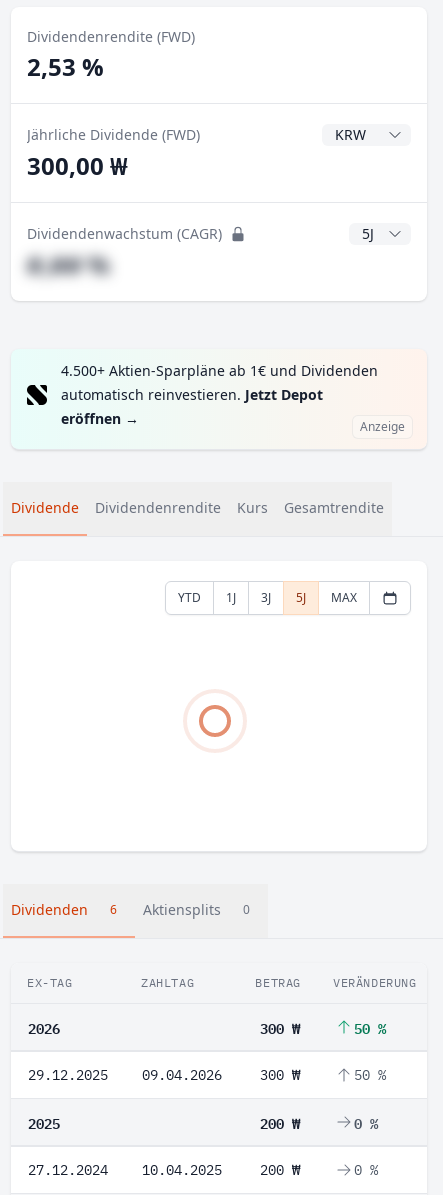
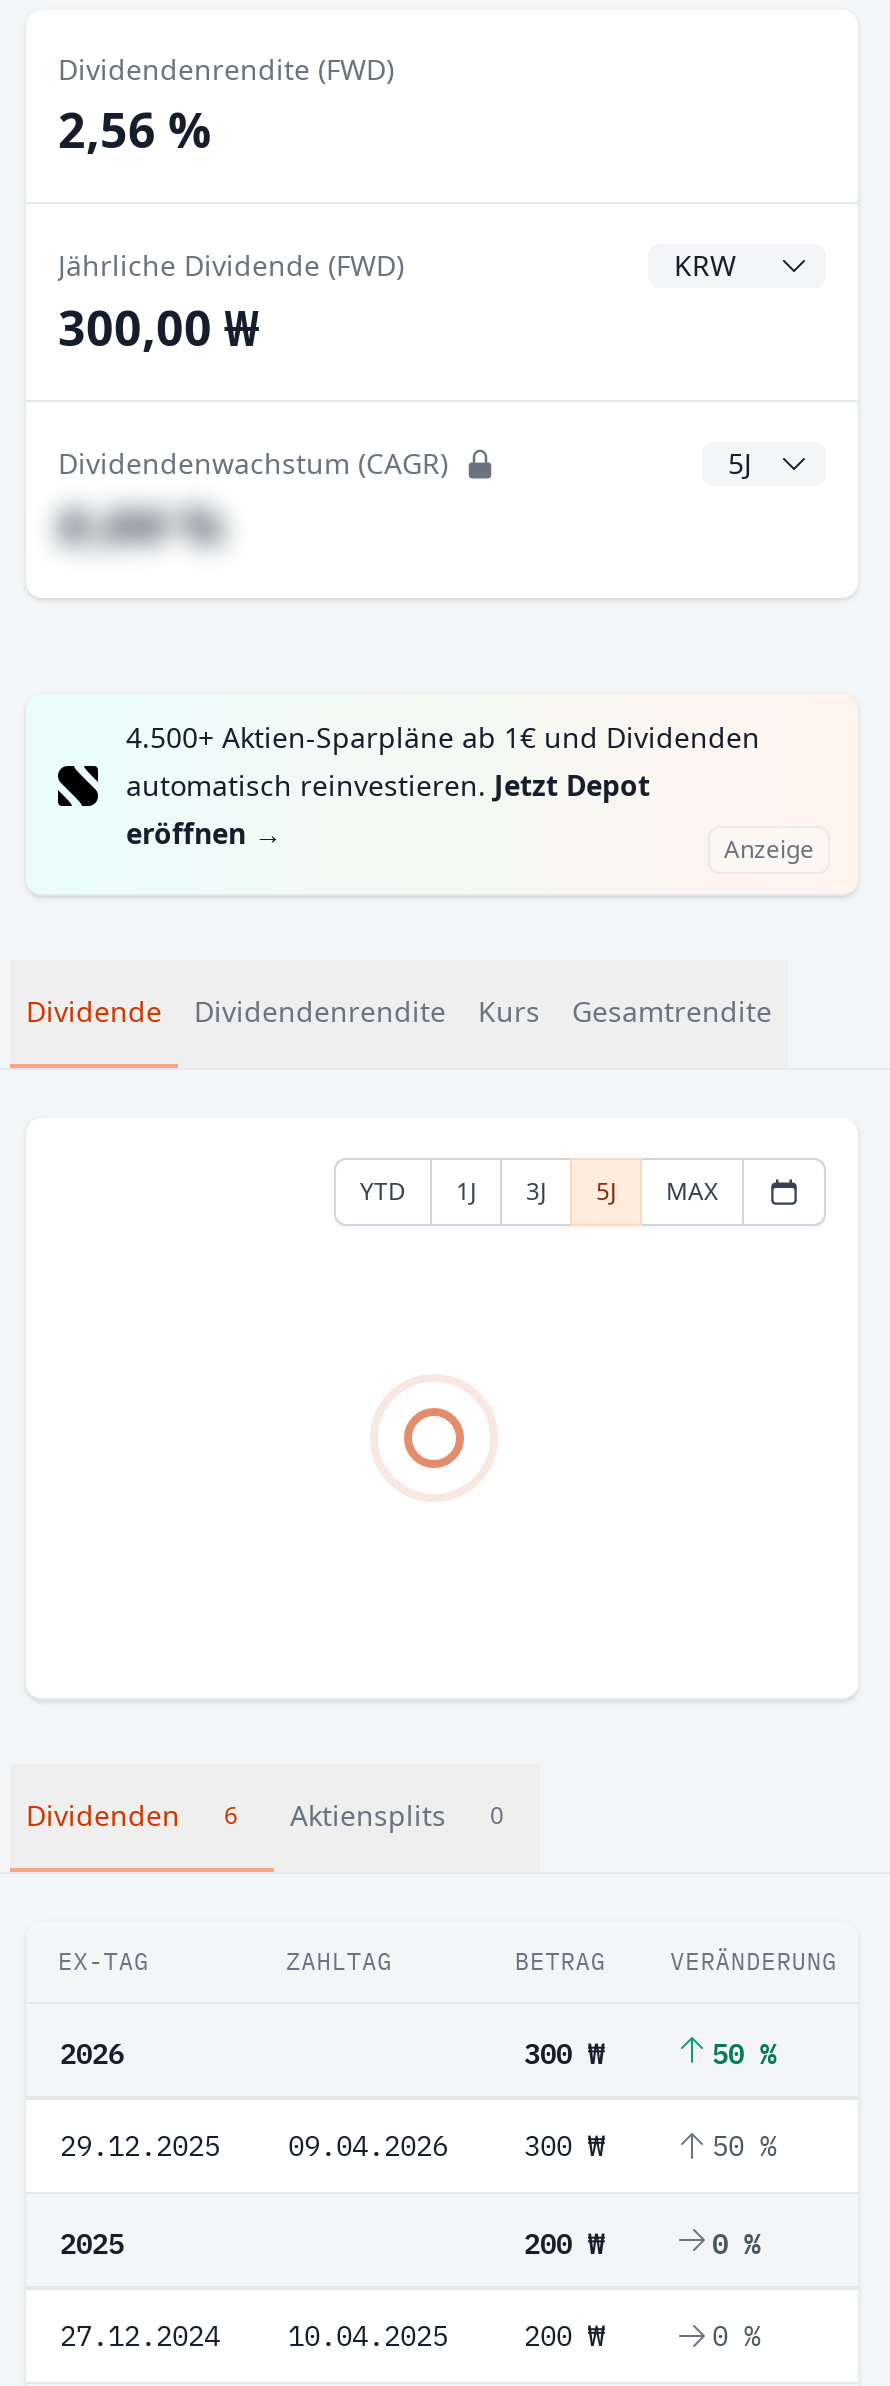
[27,50,104,83] 2,53 % -> [58,96,212,162] 2,56 %

